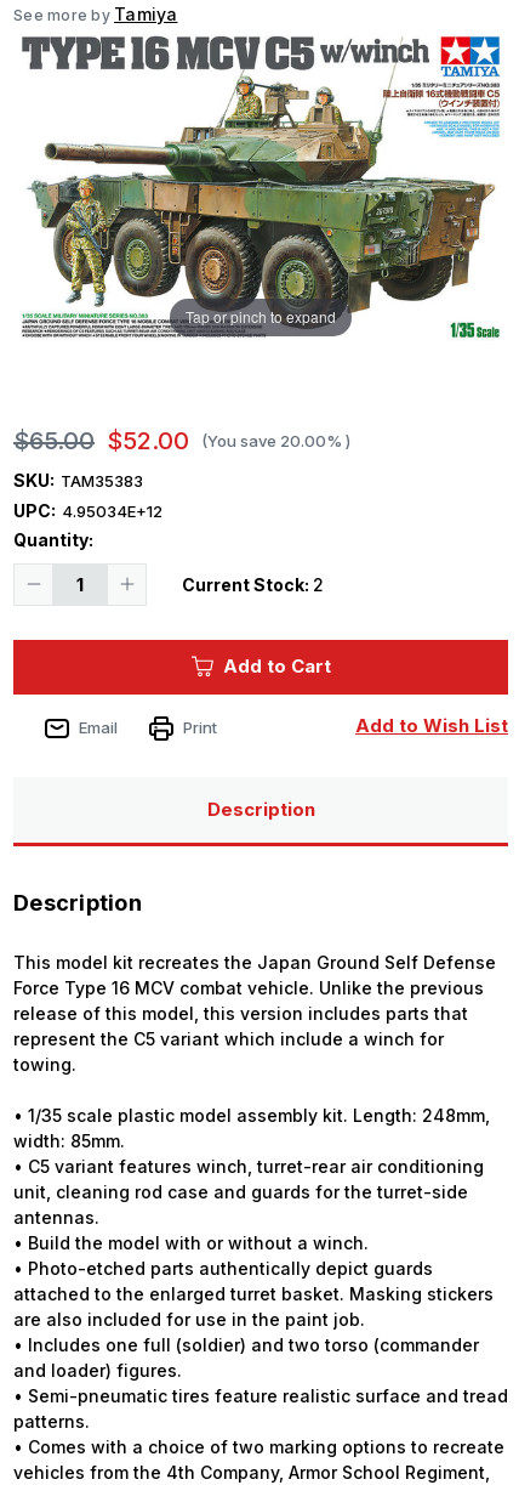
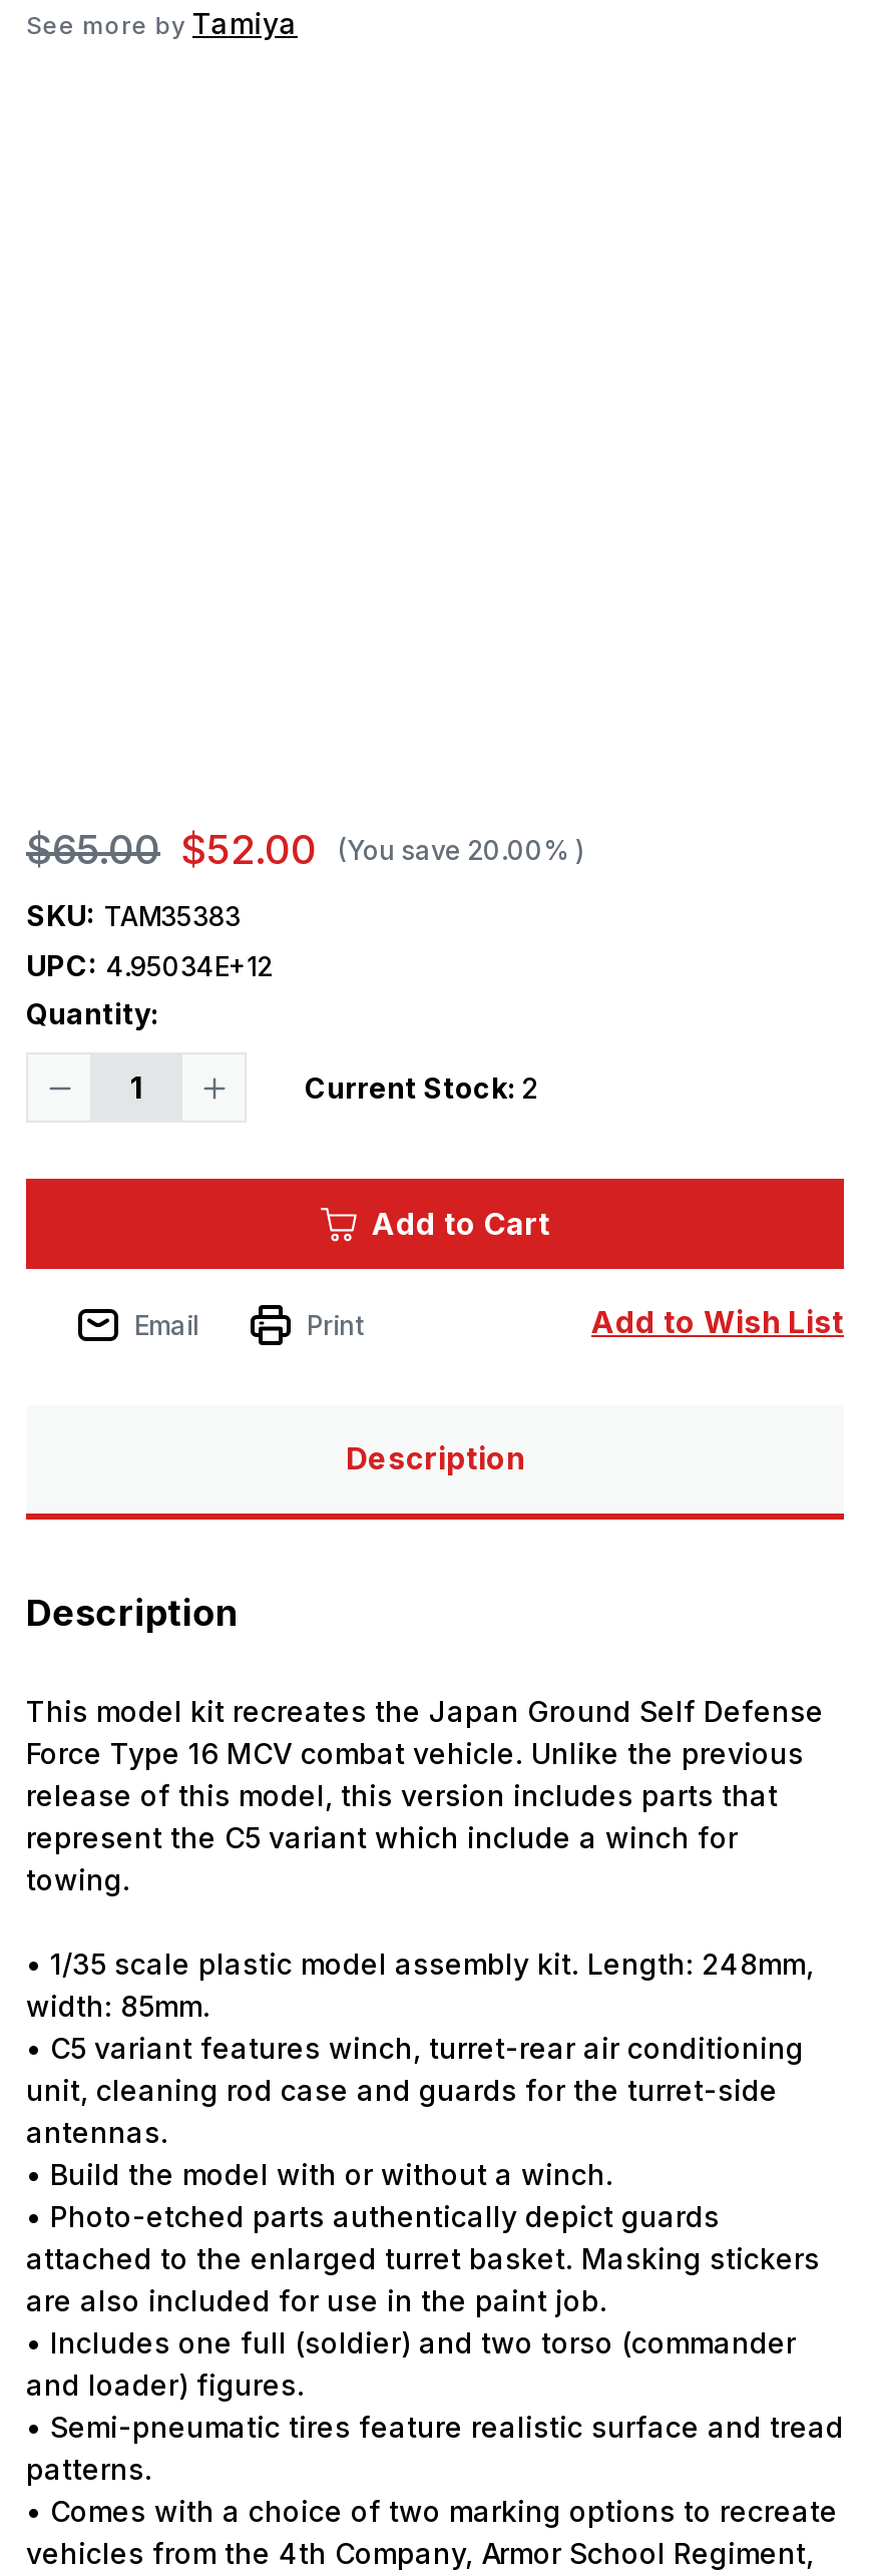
[21,35,501,339] [image] | Tap or pinch to expand -> none

